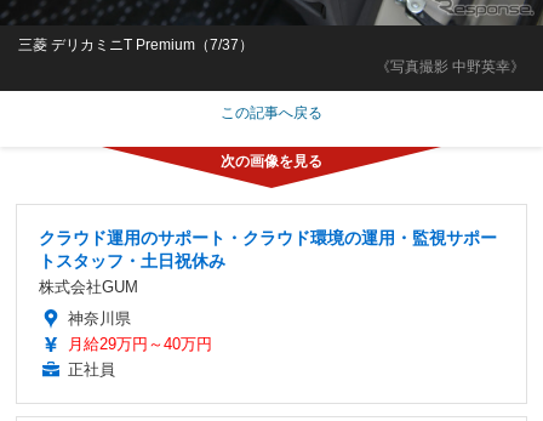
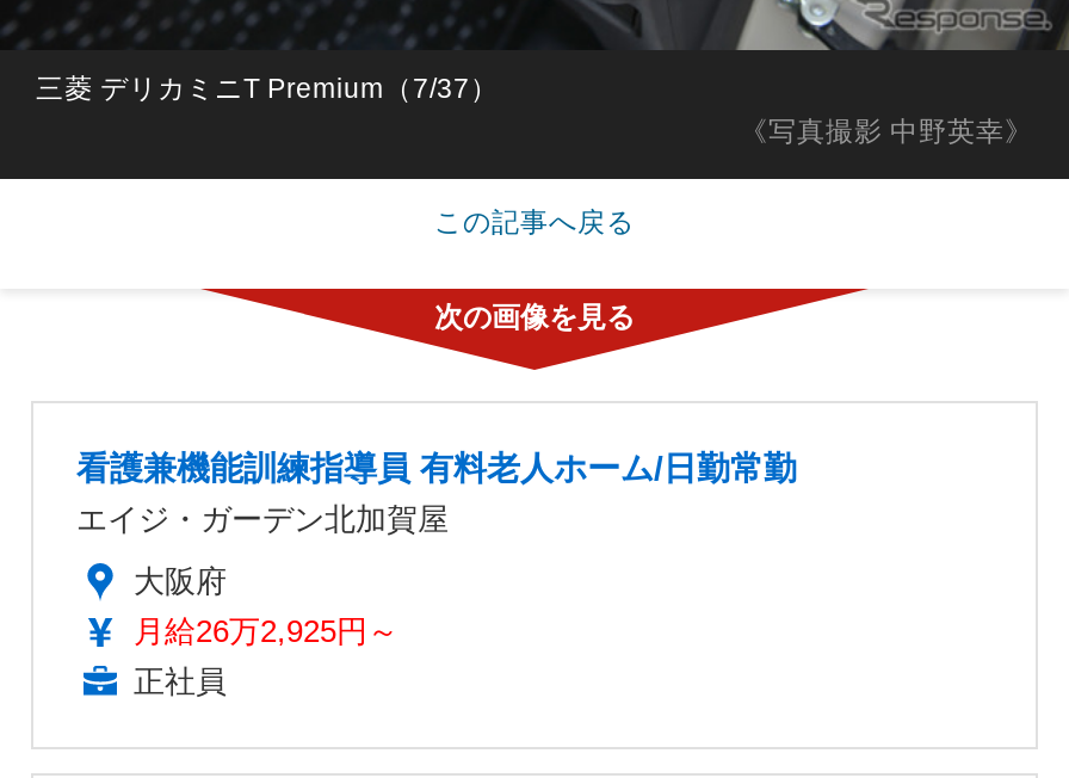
[39,227,497,295] クラウド運用のサポート・クラウド環境の運用・監視サポー | トスタッフ・土日祝休み | 株式会社GUM -> [76,447,797,536] 看護兼機能訓練指導員 有料老人ホーム/日勤常勤 | エイジ・ガーデン北加賀屋
[68,309,212,352] 神奈川県 | 月給29万円～40万円 -> [134,562,398,648] 大阪府 | 月給26万2,925円～

